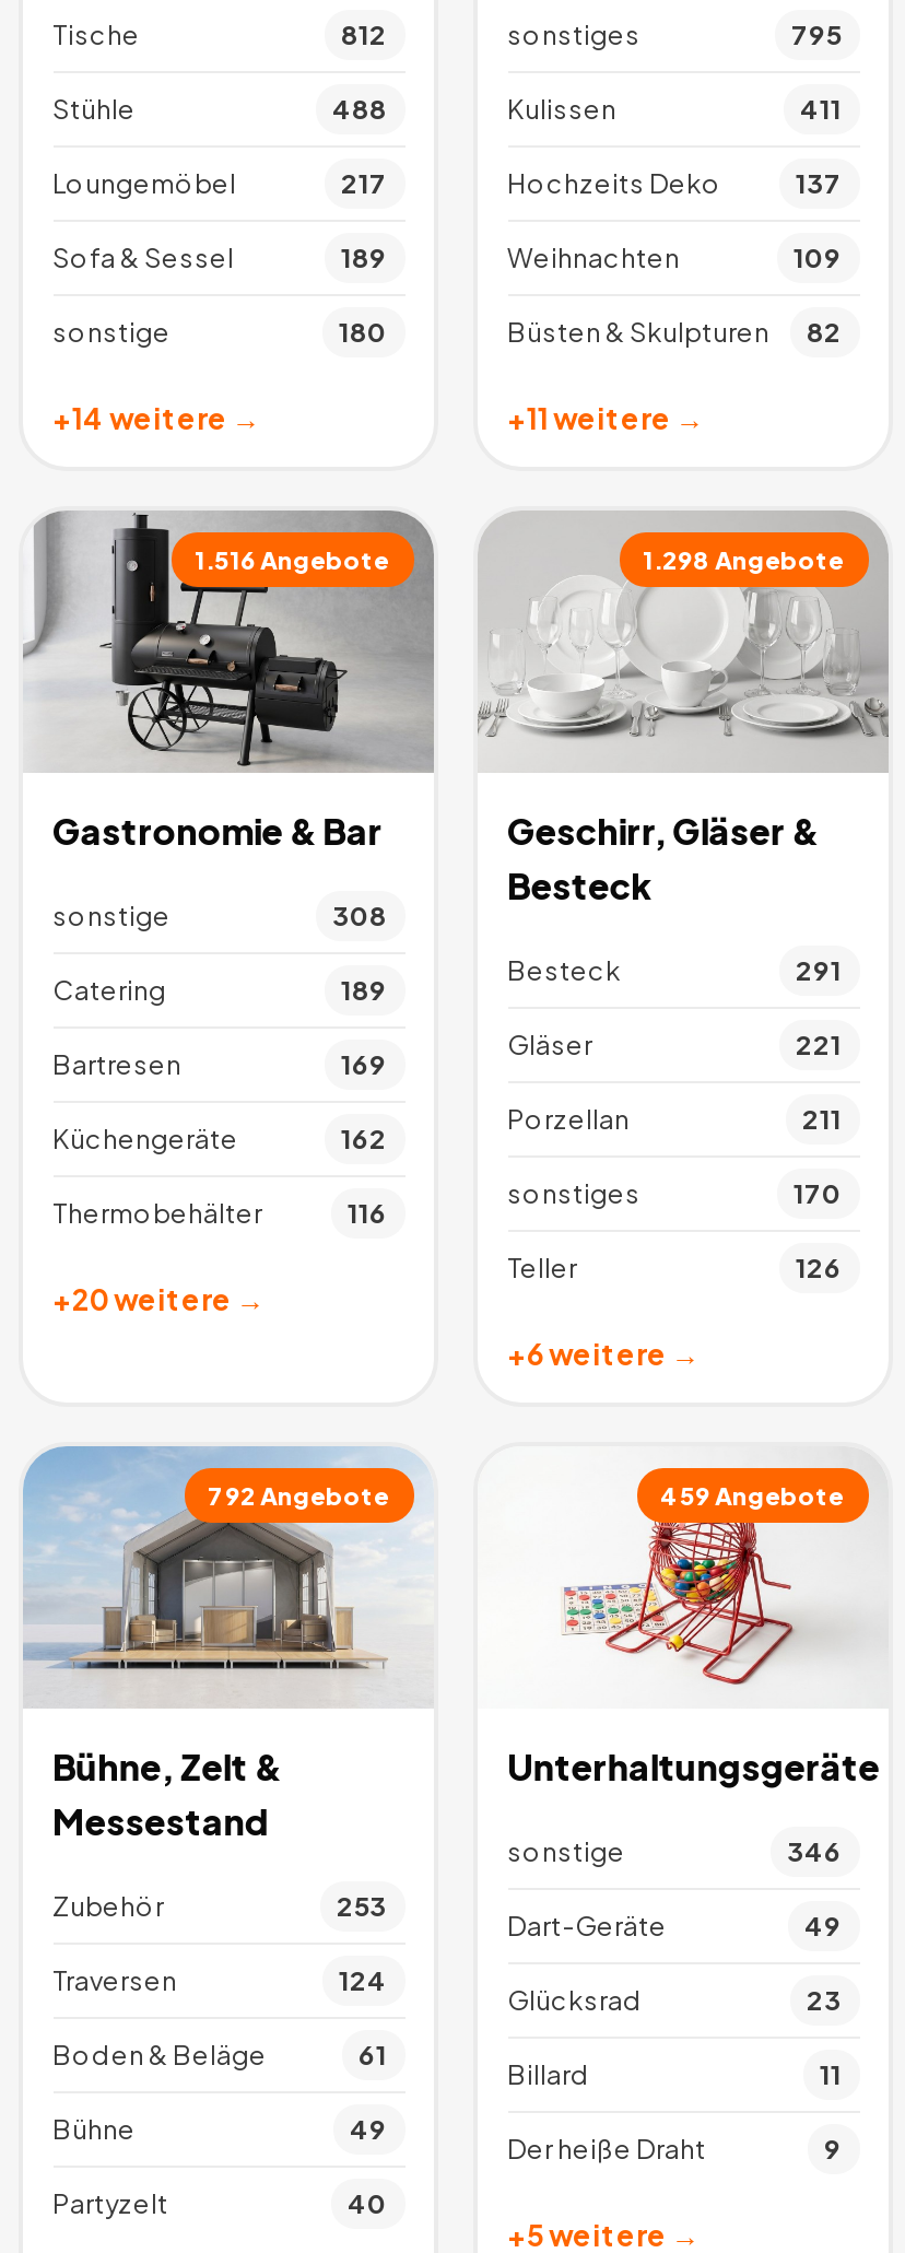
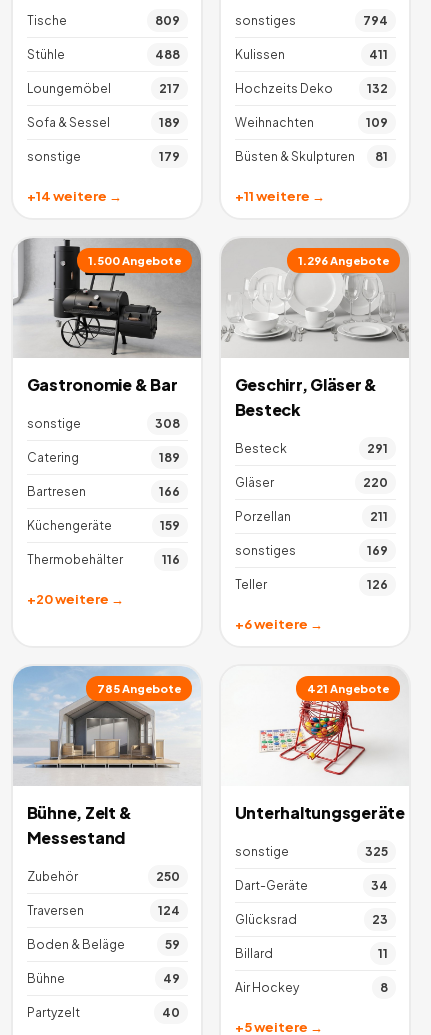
[341,17,387,50] 812 -> [154,12,179,27] 809
[791,17,842,50] 795 -> [362,12,387,27] 794
[796,166,842,199] 137 -> [366,80,387,95] 132
[339,315,387,348] 180 -> [158,148,179,163] 179
[507,315,842,348] Büsten & Skulpturen 82 -> [234,148,387,163] Büsten & Skulpturen 81
[195,544,389,573] 1.516 Angebote -> [87,253,180,266] 1.500 Angebote
[643,544,844,573] 1.298 Angebote -> [297,253,388,266] 1.296 Angebote
[796,1028,842,1060] 221 -> [362,474,387,489] 220
[341,1047,387,1080] 169 -> [158,483,179,498] 166
[341,1122,387,1154] 162 -> [159,517,179,532] 159
[794,1176,842,1209] 170 -> [366,542,387,557] 169
[208,1480,389,1509] 792 Angebote -> [96,681,180,694] 785 Angebote
[660,1480,844,1509] 459 Angebote -> [306,681,388,694] 421 Angebote
[787,1834,842,1867] 346 -> [364,843,387,858] 325
[337,1889,387,1922] 253 -> [155,868,179,883] 250
[804,1909,842,1941] 49 -> [370,877,387,892] 34
[359,2038,387,2070] 61 -> [164,936,179,951] 59
[507,2132,842,2164] Der heiße Draht | 9 -> [234,979,387,994] Air Hockey | 8

